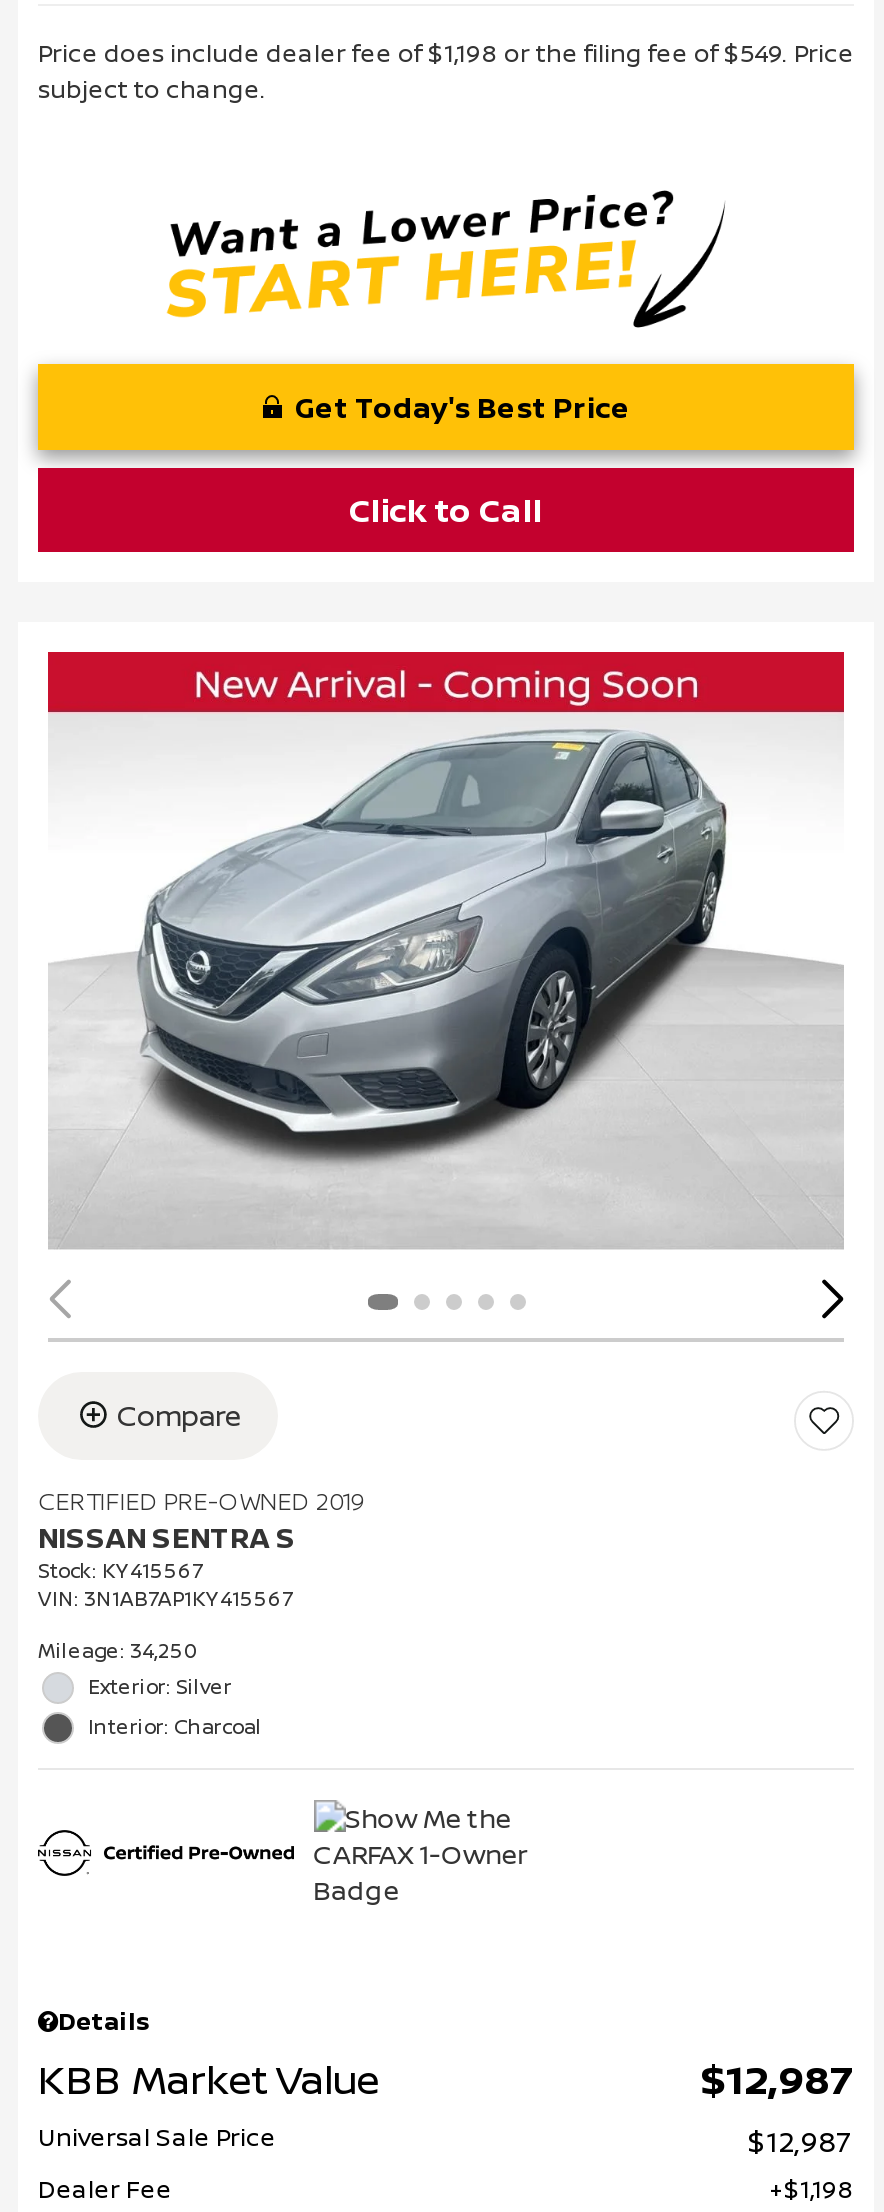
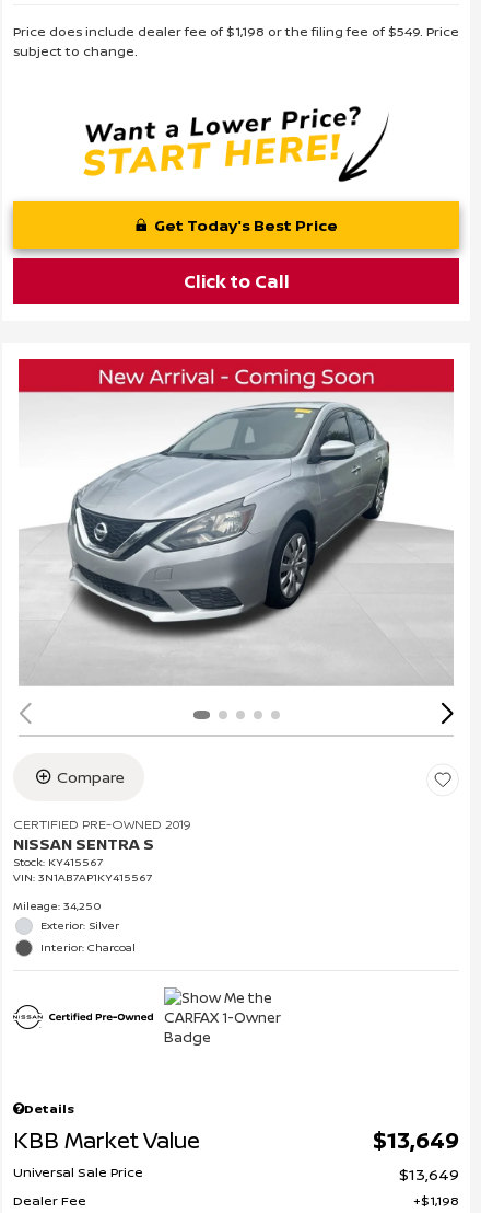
[700,2051,854,2105] $12,987 -> [373,1125,459,1155] $13,649
[748,2121,854,2159] $12,987 -> [399,1163,459,1184] $13,649

